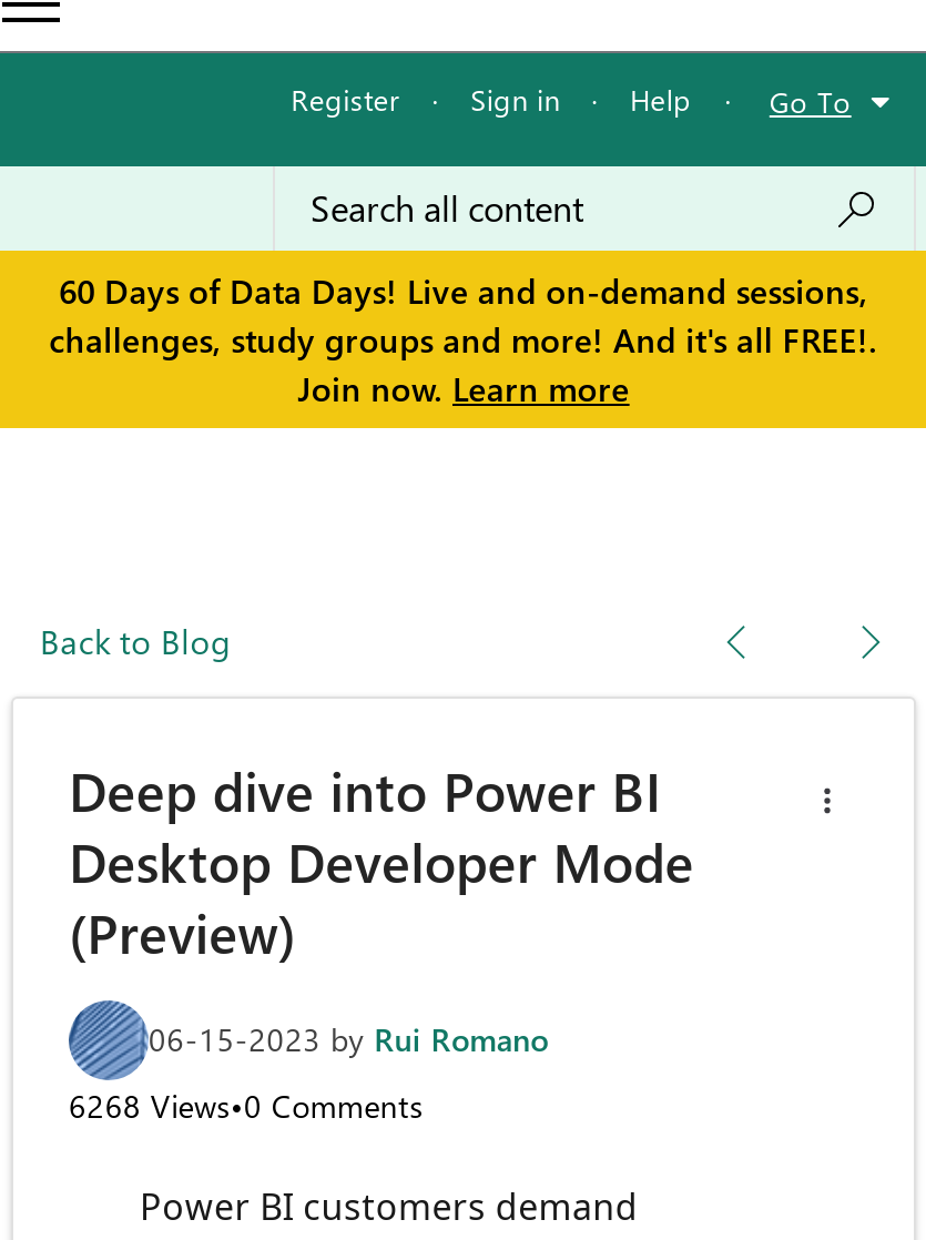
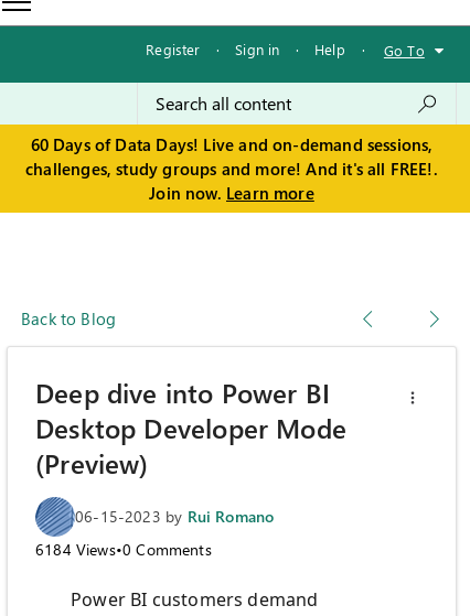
[69,1086,423,1128] 6268 Views•0 Comments -> [35,539,212,560] 6184 Views•0 Comments

